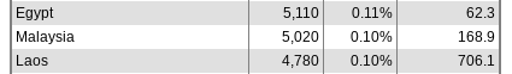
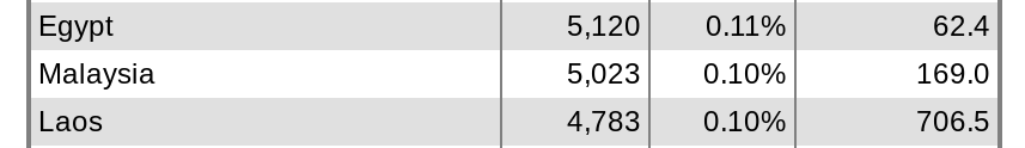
[283,5,393,21] 5,110 0.11% -> [567,10,787,43] 5,120 0.11%
[466,5,495,21] 62.3 -> [933,10,990,43] 62.4
[282,29,393,45] 5,020 0.10% -> [567,57,787,91] 5,023 0.10%
[458,29,495,45] 168.9 -> [916,57,990,91] 169.0
[282,53,393,69] 4,780 0.10% -> [567,105,787,138] 4,783 0.10%
[458,53,495,69] 706.1 -> [916,105,990,138] 706.5

